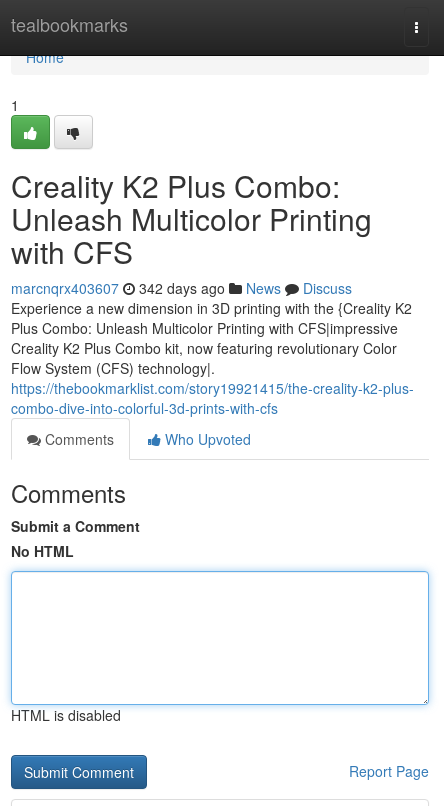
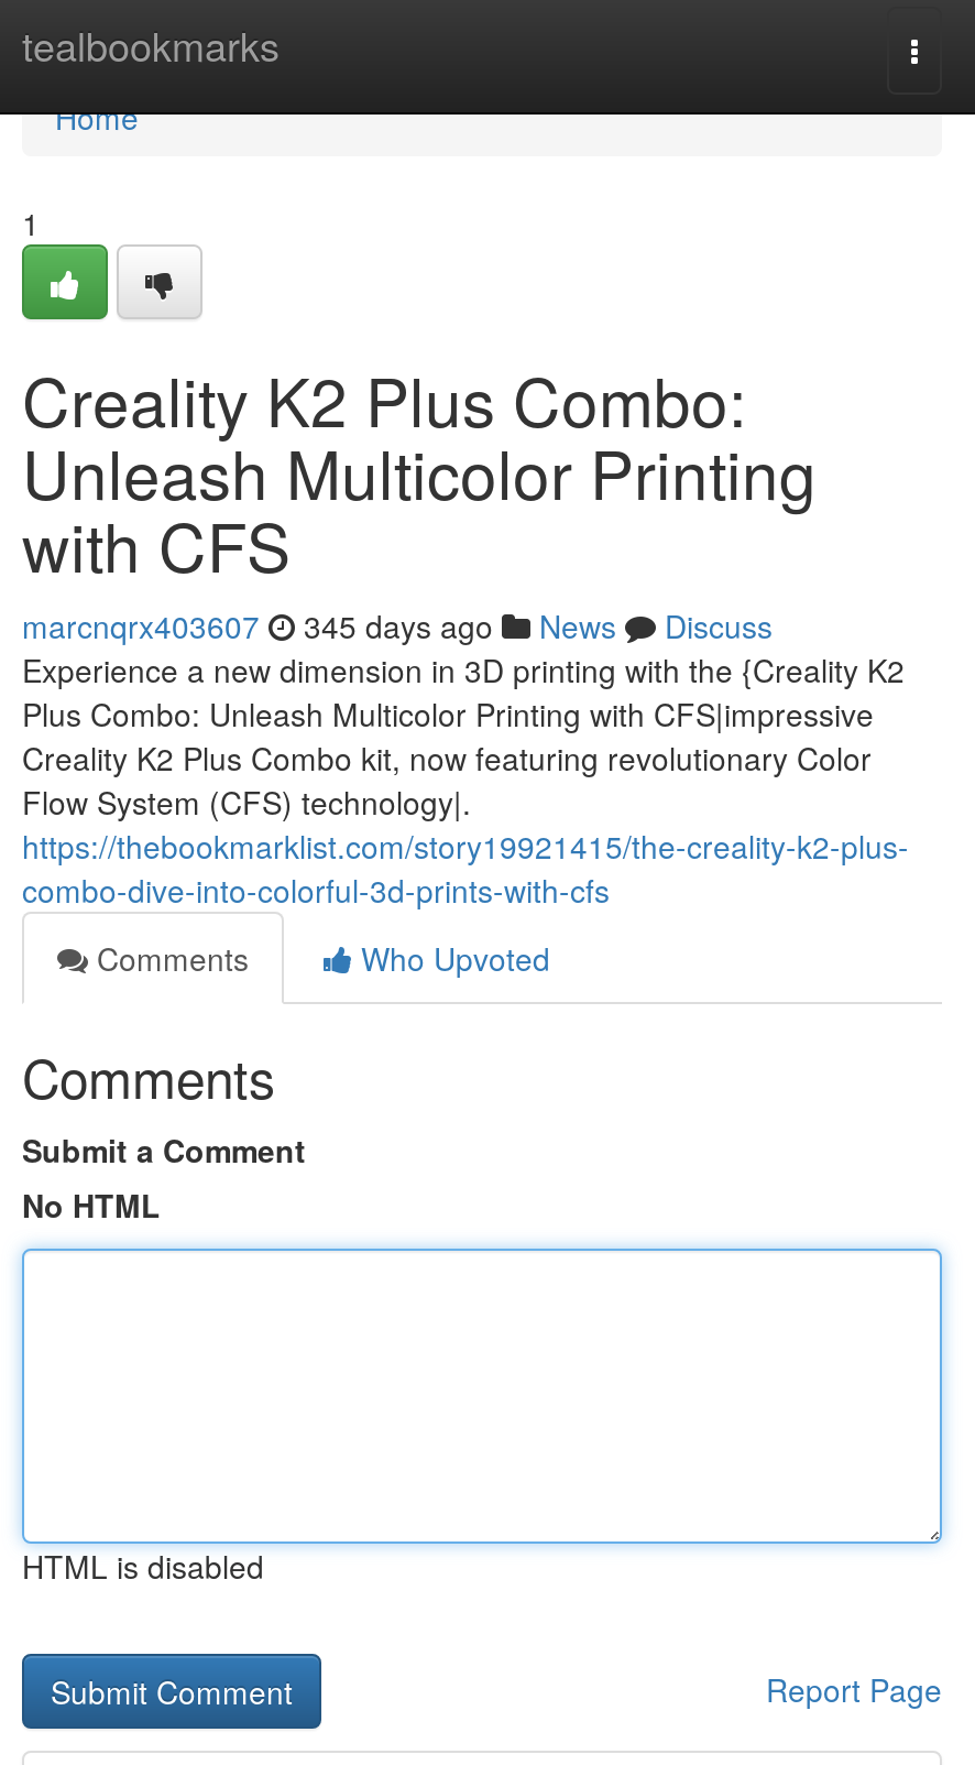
[11,278,352,298] marcnqrx403607 342 days ago News Discuss -> [22,603,773,647] marcnqrx403607 345 days ago News Discuss

